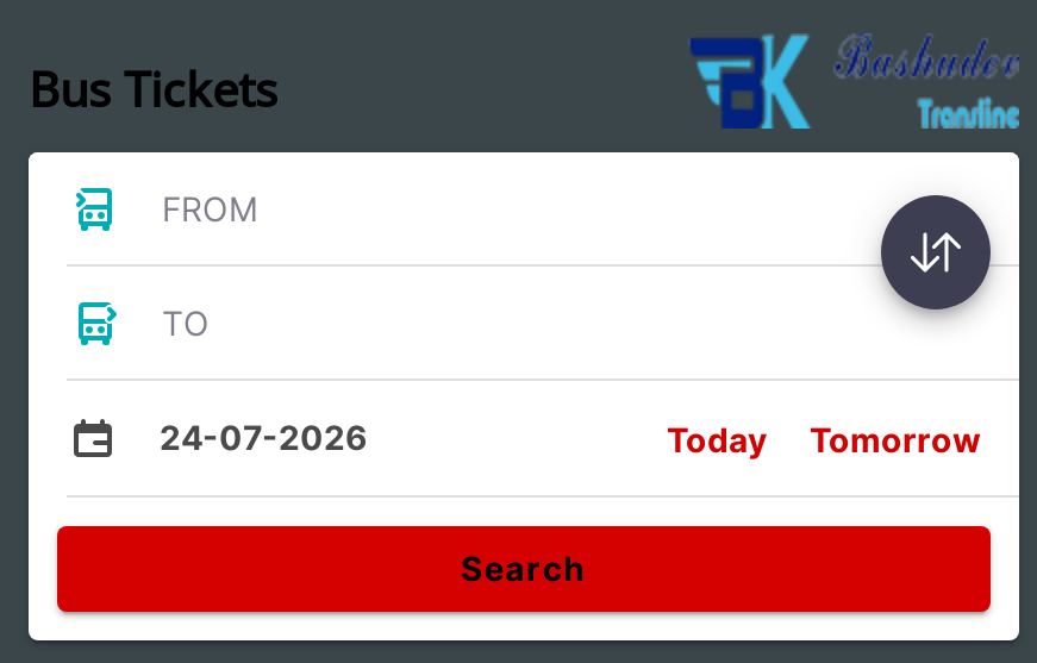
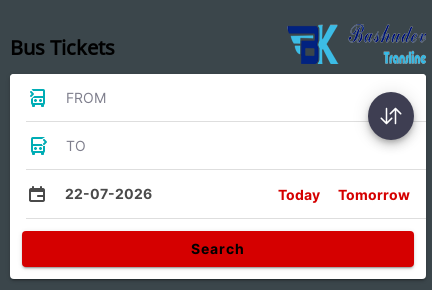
[160,417,367,457] 24-07-2026 -> [65,185,152,202] 22-07-2026

